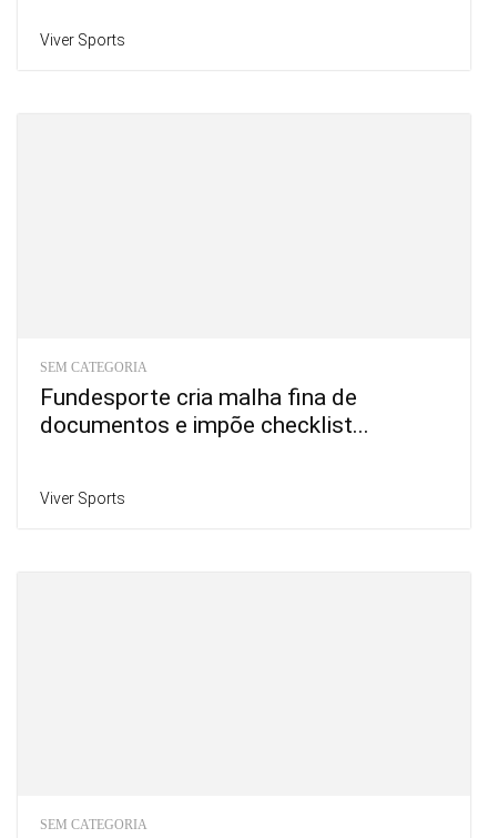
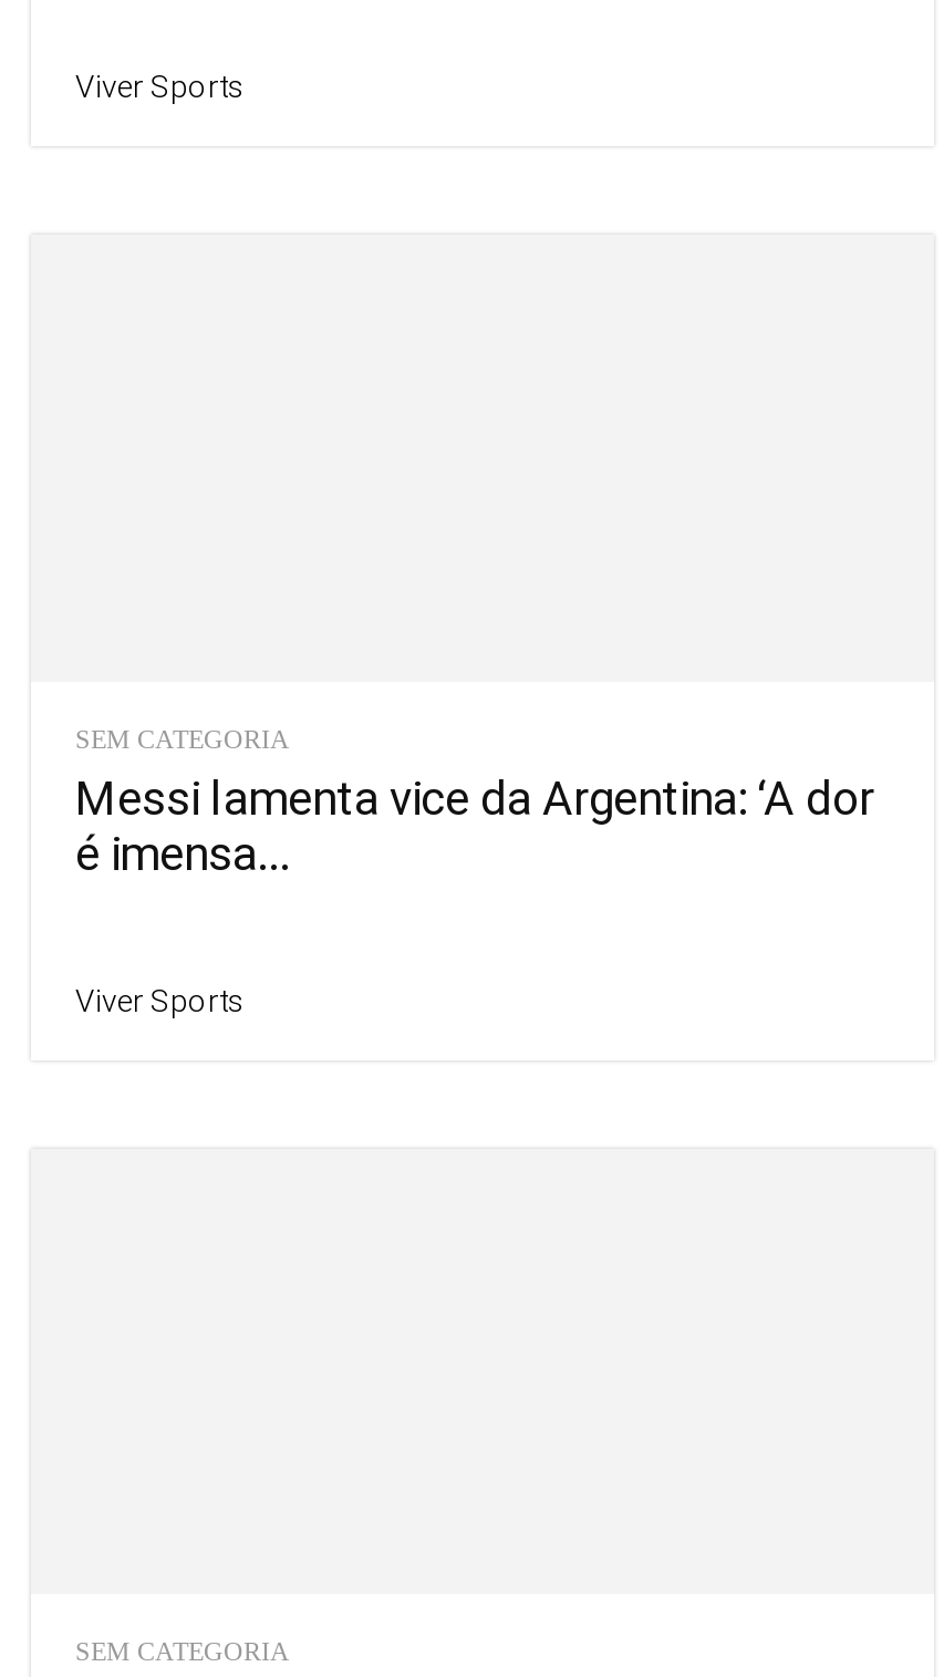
[40,384,369,438] Fundesporte cria malha fina de | documentos e impõe checklist... -> [75,772,874,881] Messi lamenta vice da Argentina: ‘A dor | é imensa...

